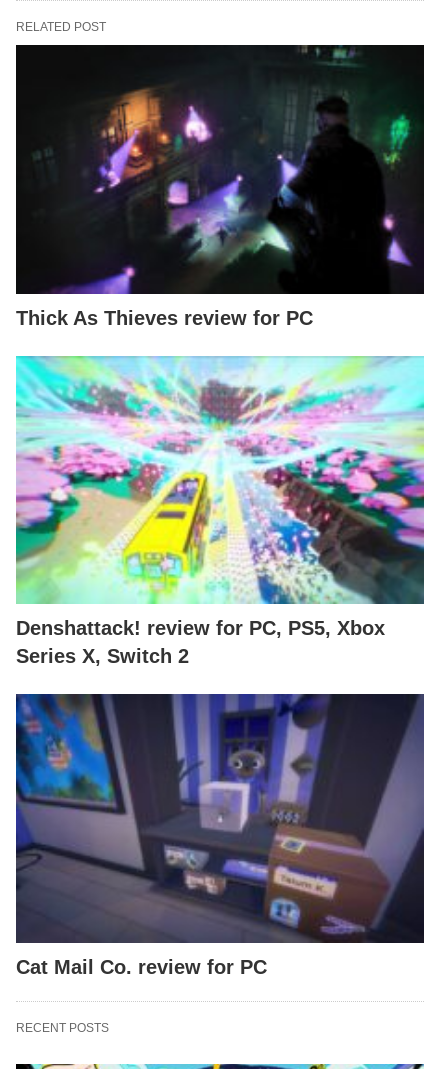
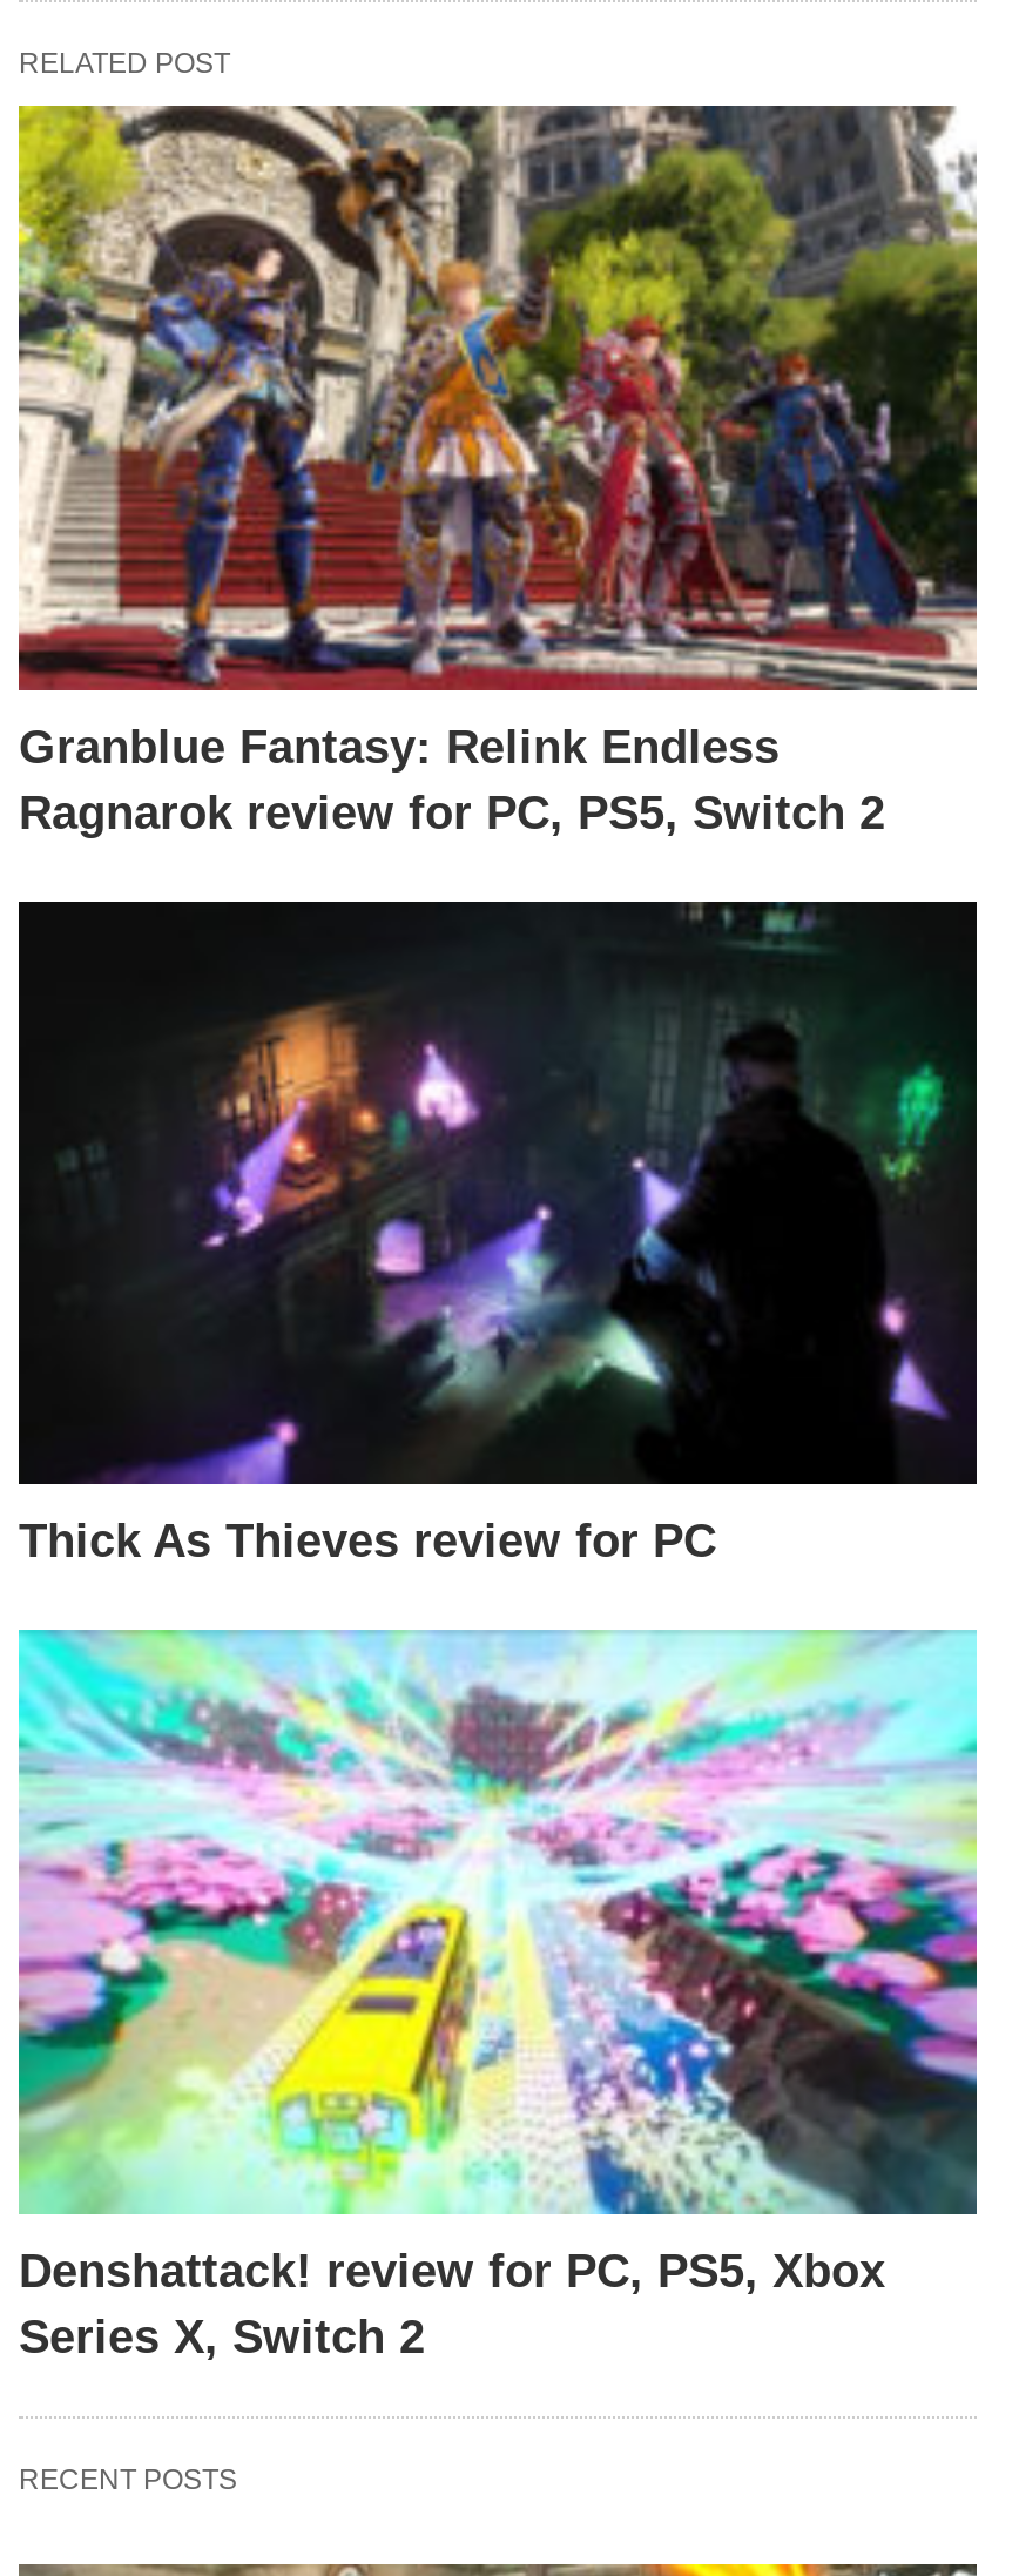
none -> [16,103,979,838] [image] | Granblue Fantasy: Relink Endless | Ragnarok review for PC, PS5, Switch 2
moved [16,45,423,667] -> [19,899,974,2362]: [image] | Thick As Thieves review for PC | Denshattack! review for PC, PS5, Xbox | Series X, Switch 2
[15,693,425,978] [image] | Cat Mail Co. review for PC -> none

